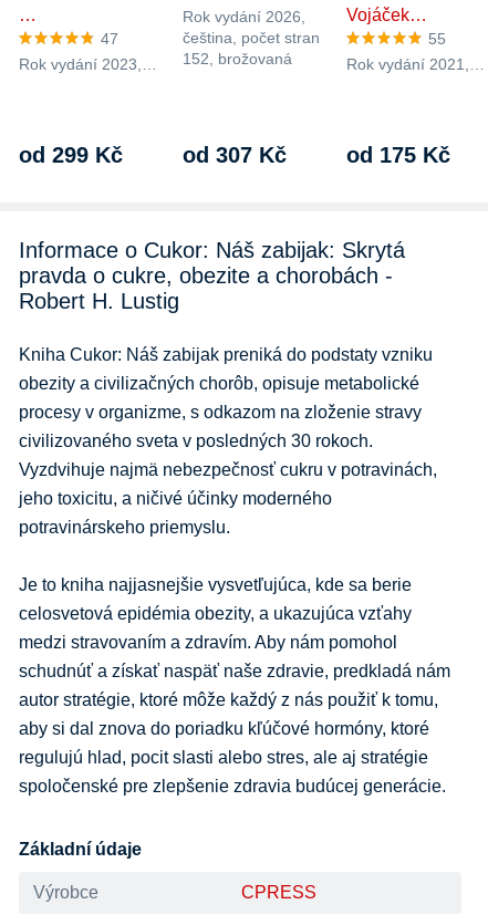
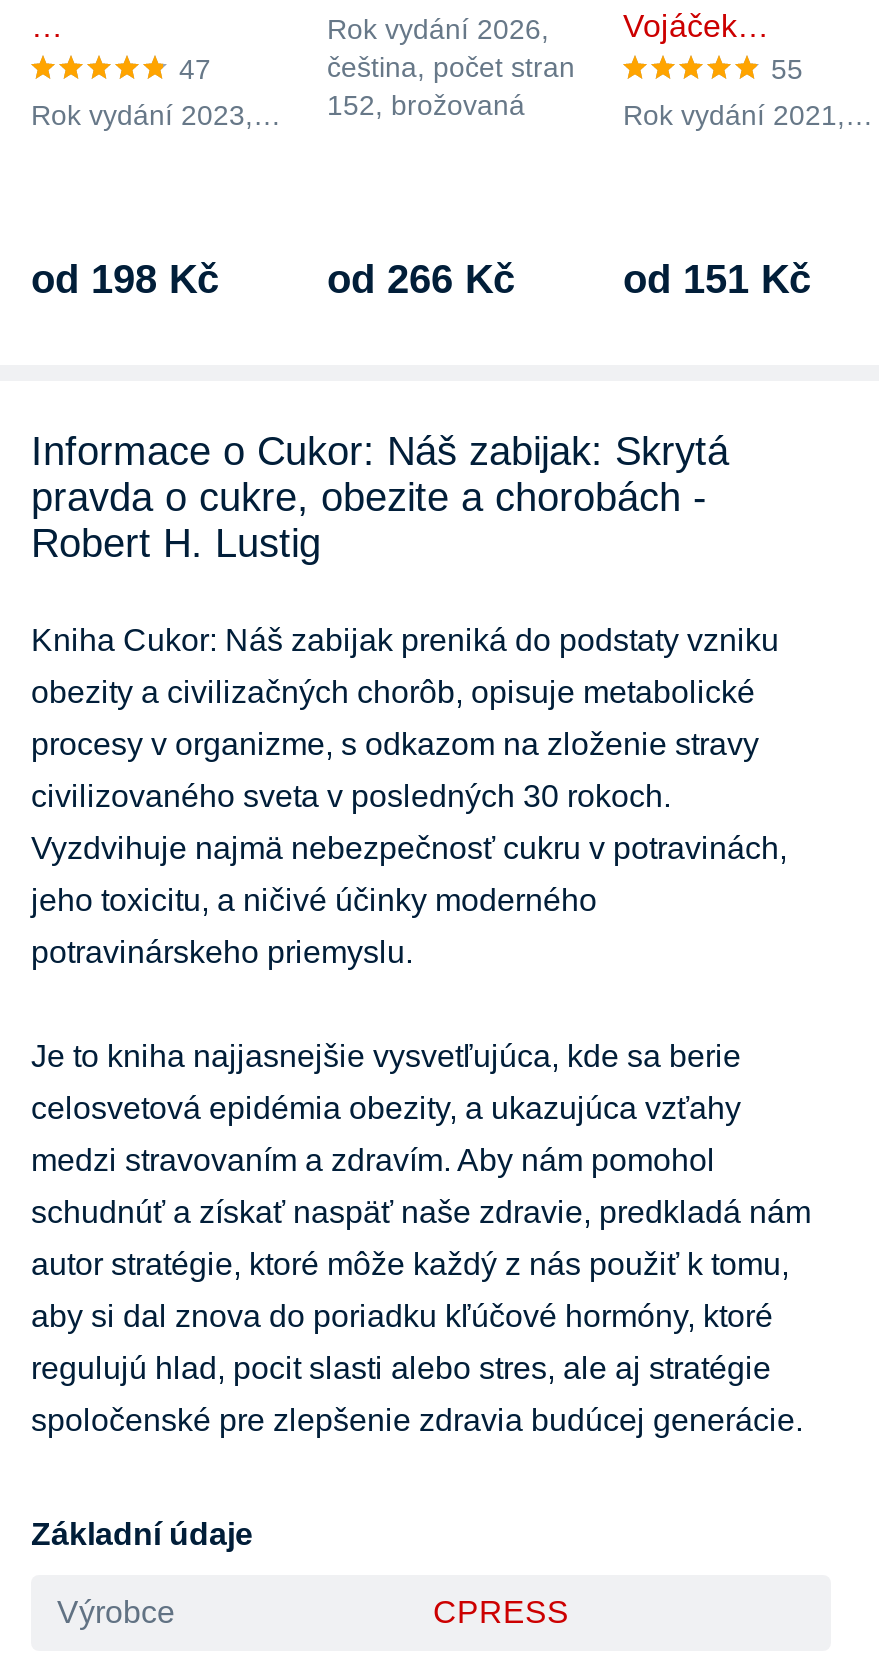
[19,143,123,167] od 299 Kč -> [31,257,219,301] od 198 Kč
[183,143,287,167] od 307 Kč -> [327,257,515,301] od 266 Kč
[346,143,450,167] od 175 Kč -> [623,257,811,301] od 151 Kč

